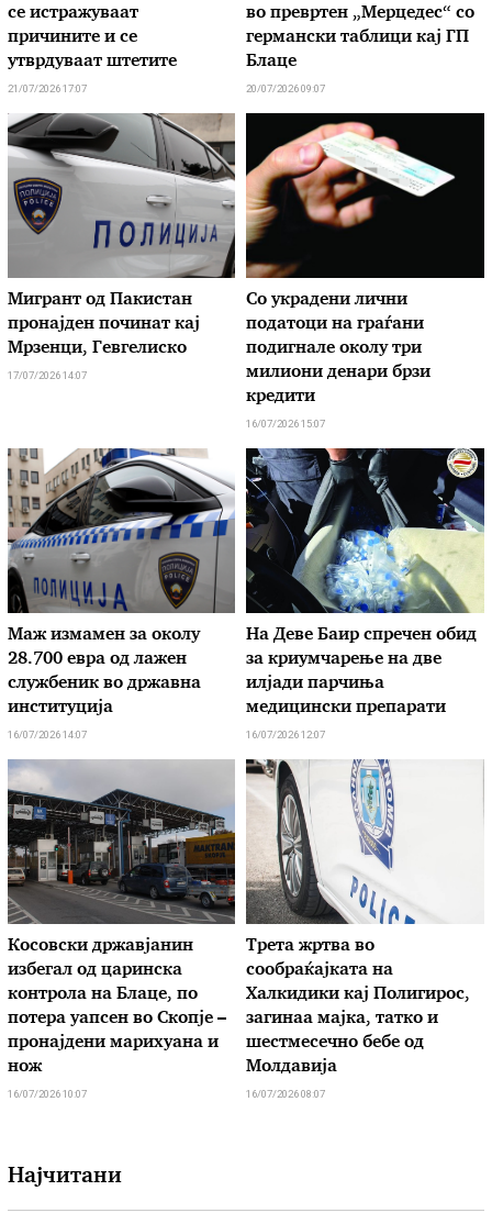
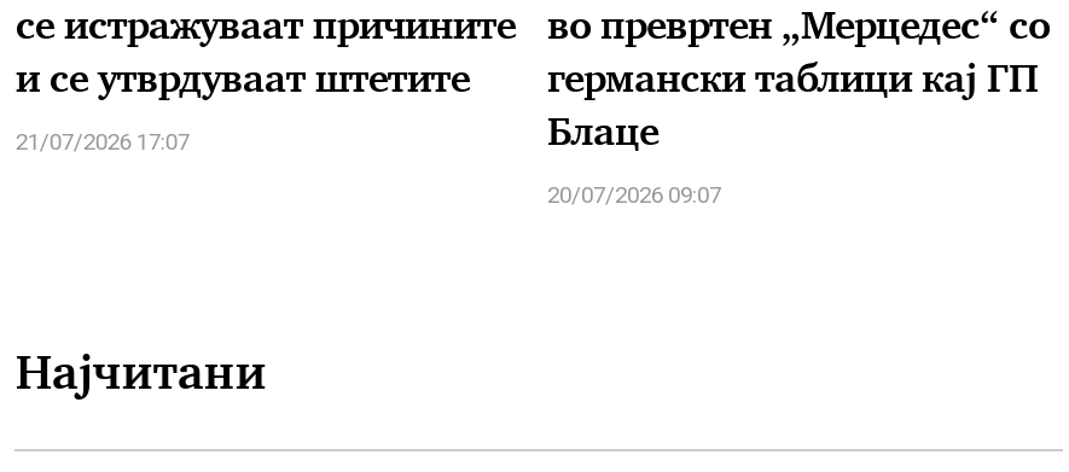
[7,112,236,381] [image] | Мигрант од Пакистан | пронајден починат кај | Мрзенци, Гевгелиско | 17/07/2026 14:07 -> none
[245,112,485,429] [image] | Со украдени лични | податоци на граѓани | подигнале околу три | милиони денари брзи | кредити | 16/07/2026 15:07 -> none
[7,447,236,740] [image] | Маж измамен за околу | 28.700 евра од лажен | службеник во државна | институција | 16/07/2026 14:07 -> none
[245,447,485,740] [image] | На Деве Баир спречен обид | за криумчарење на две | илјади парчиња | медицински препарати | 16/07/2026 12:07 -> none
[7,758,236,1099] [image] | Косовски државјанин | избегал од царинска | контрола на Блаце, по | потера уапсен во Скопје – | пронајдени марихуана и | нож | 16/07/2026 10:07 -> none
[245,758,470,1099] [image] | Трета жртва во | сообраќајката на | Халкидики кај Полигирос, | загинаа мајка, татко и | шестмесечно бебе од | Молдавија | 16/07/2026 08:07 -> none

